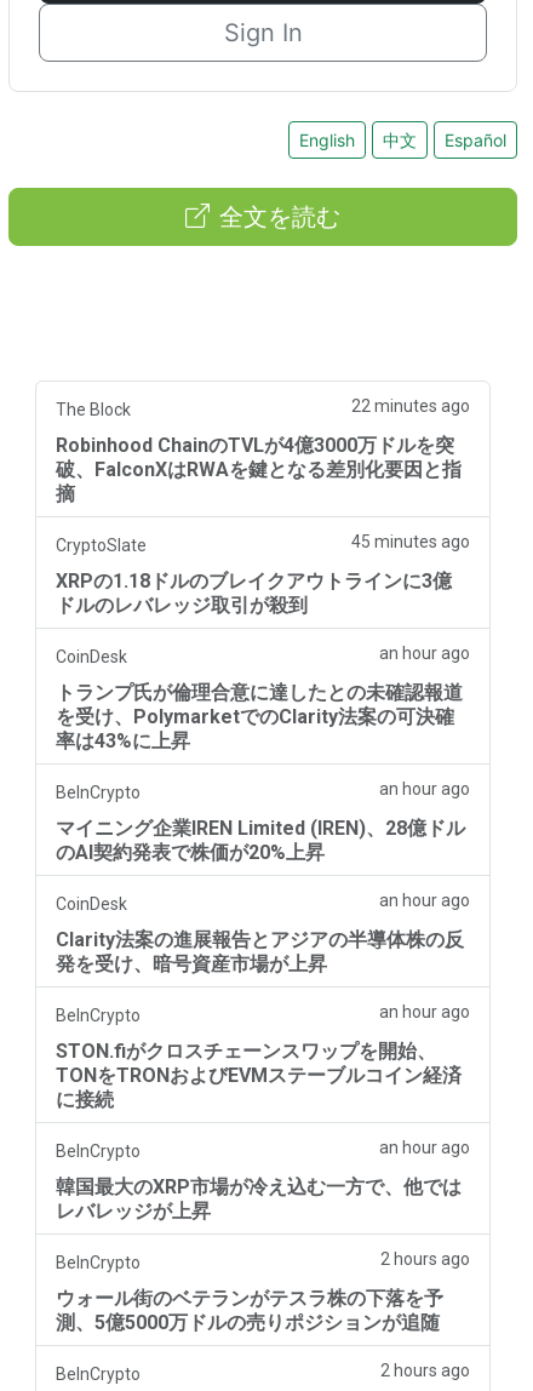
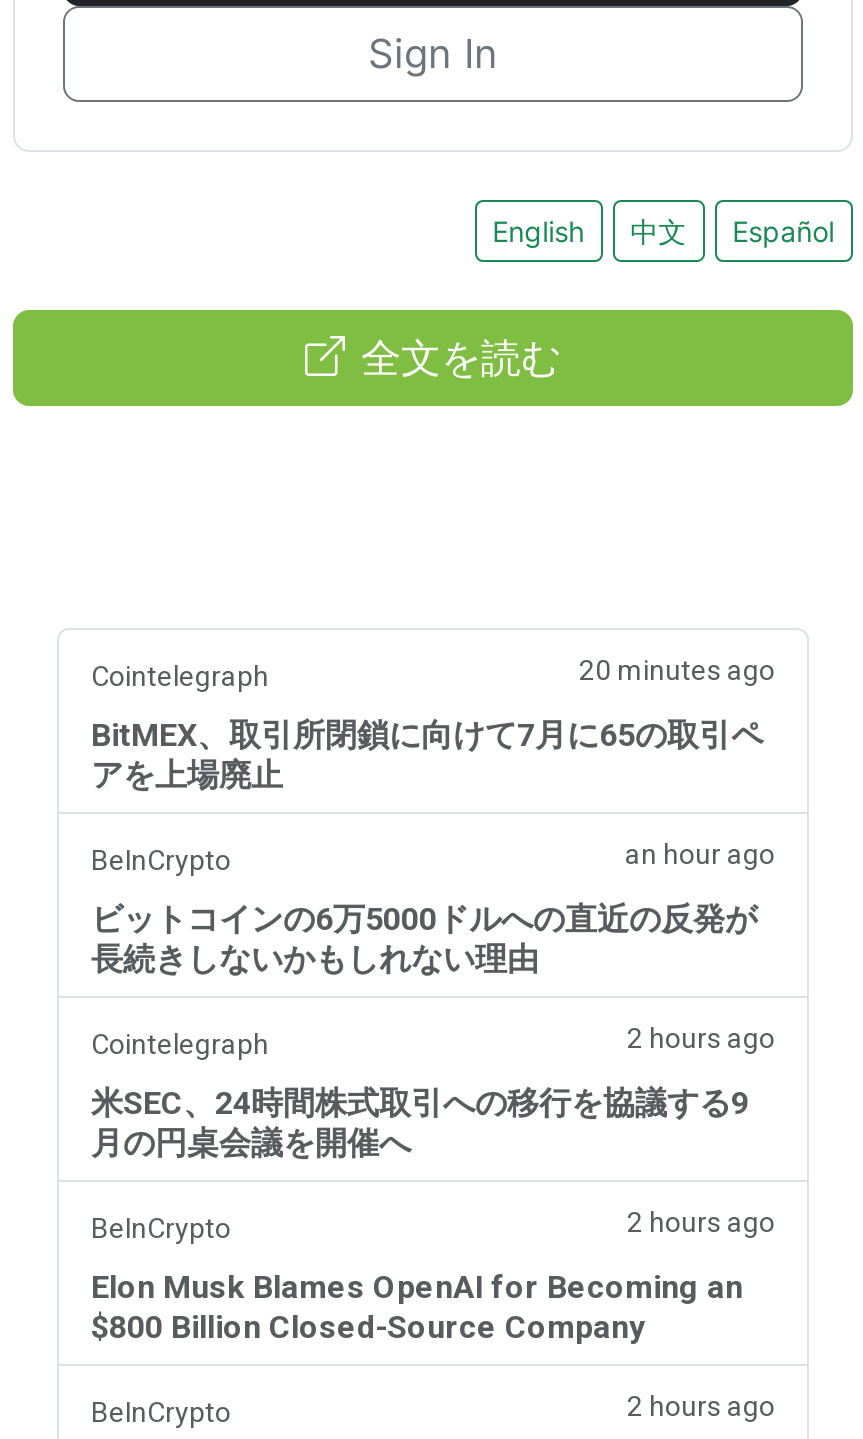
[56,396,470,752] The Block | 22 minutes ago | Robinhood ChainのTVLが4億3000万ドルを突 | 破、FalconXはRWAを鍵となる差別化要因と指 | 摘 | CryptoSlate | 45 minutes ago | XRPの1.18ドルのブレイクアウトラインに3億 | ドルのレバレッジ取引が殺到 | CoinDesk | an hour ago | トランプ氏が倫理合意に達したとの未確認報道 | を受け、PolymarketでのClarity法案の可決確 | 率は43%に上昇 -> [91,654,775,794] Cointelegraph | 20 minutes ago | BitMEX、取引所閉鎖に向けて7月に65の取引ペ | アを上場廃止
[56,817,470,1223] マイニング企業IREN Limited (IREN)、28億ドル | のAI契約発表で株価が20%上昇 | CoinDesk | an hour ago | Clarity法案の進展報告とアジアの半導体株の反 | 発を受け、暗号資産市場が上昇 | BeInCrypto | an hour ago | STON.fiがクロスチェーンスワップを開始、 | TONをTRONおよびEVMステーブルコイン経済 | に接続 | BeInCrypto | an hour ago | 韓国最大のXRP市場が冷え込む一方で、他では | レバレッジが上昇 -> [91,900,775,1162] ビットコインの6万5000ドルへの直近の反発が | 長続きしないかもしれない理由 | Cointelegraph | 2 hours ago | 米SEC、24時間株式取引への移行を協議する9 | 月の円桌会議を開催へ
[56,1287,443,1334] ウォール街のベテランがテスラ株の下落を予 | 測、5億5000万ドルの売りポジションが追随 -> [91,1268,743,1346] Elon Musk Blames OpenAI for Becoming an | $800 Billion Closed-Source Company

